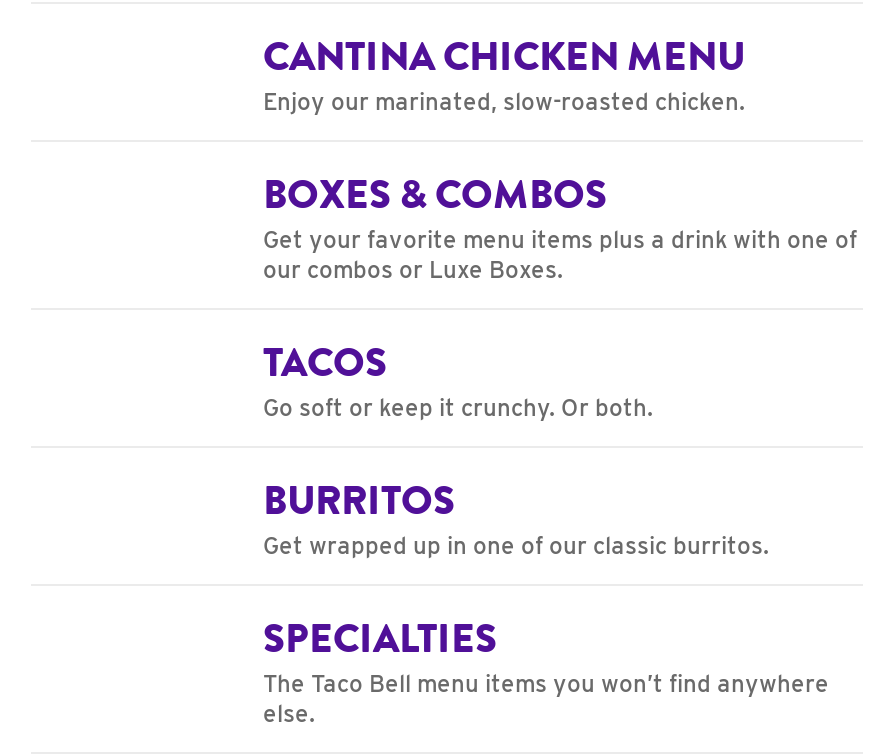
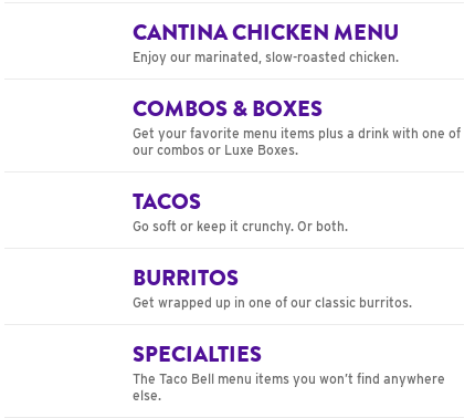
[263,166,607,224] BOXES & COMBOS -> [133,93,323,125] COMBOS & BOXES

